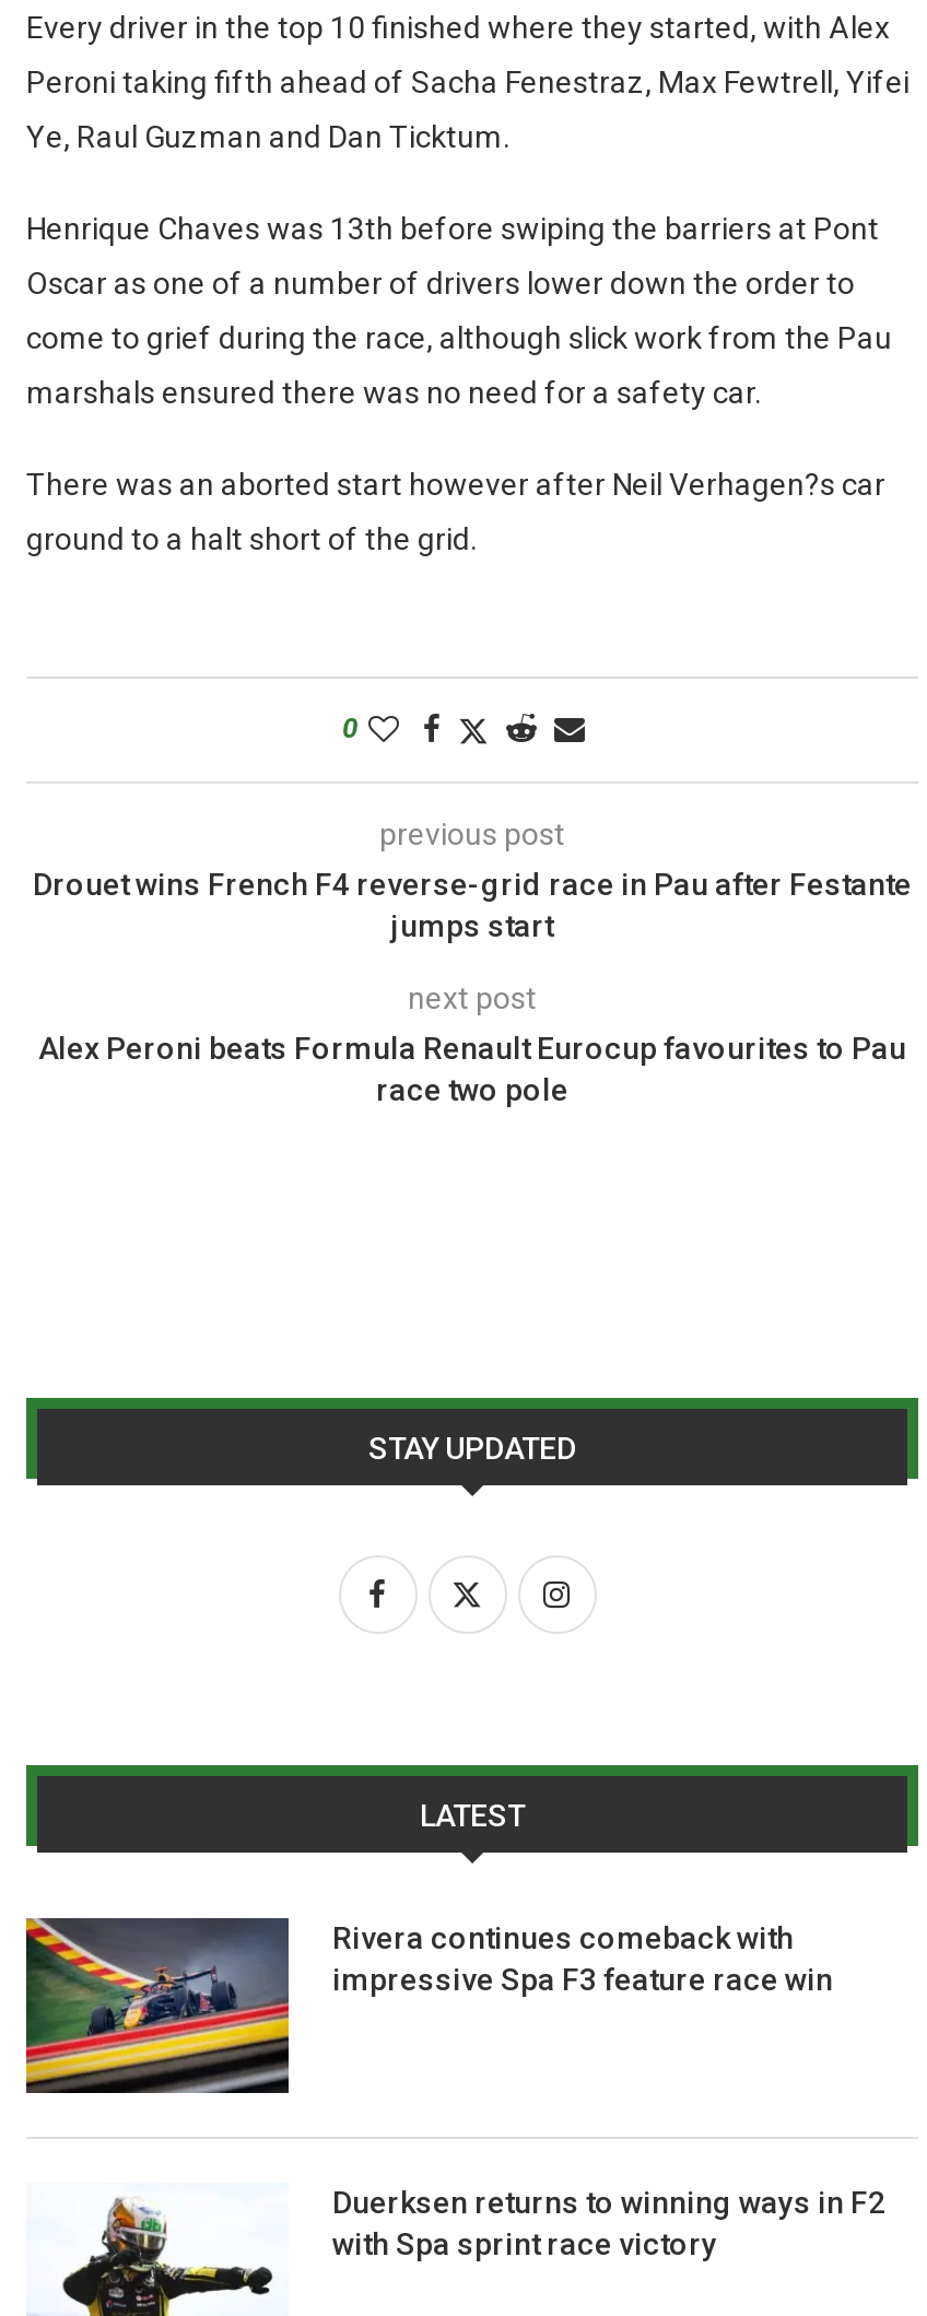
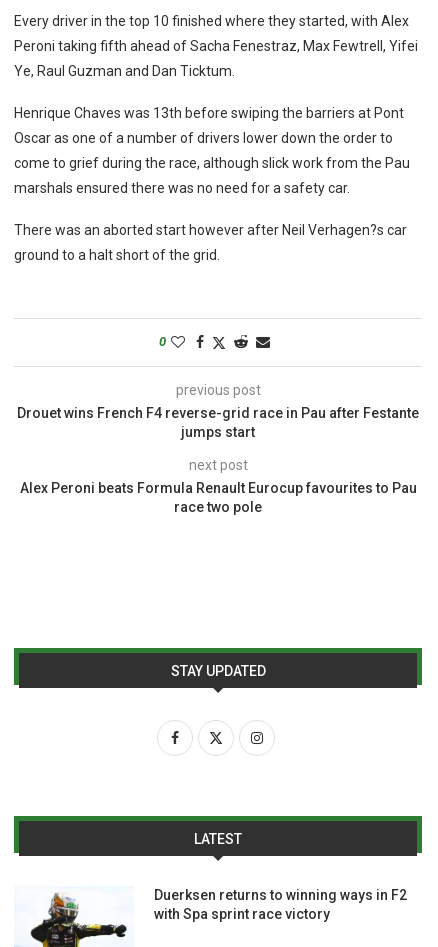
[24,1916,833,2117] [image] | Rivera continues comeback with | impressive Spa F3 feature race win -> none

